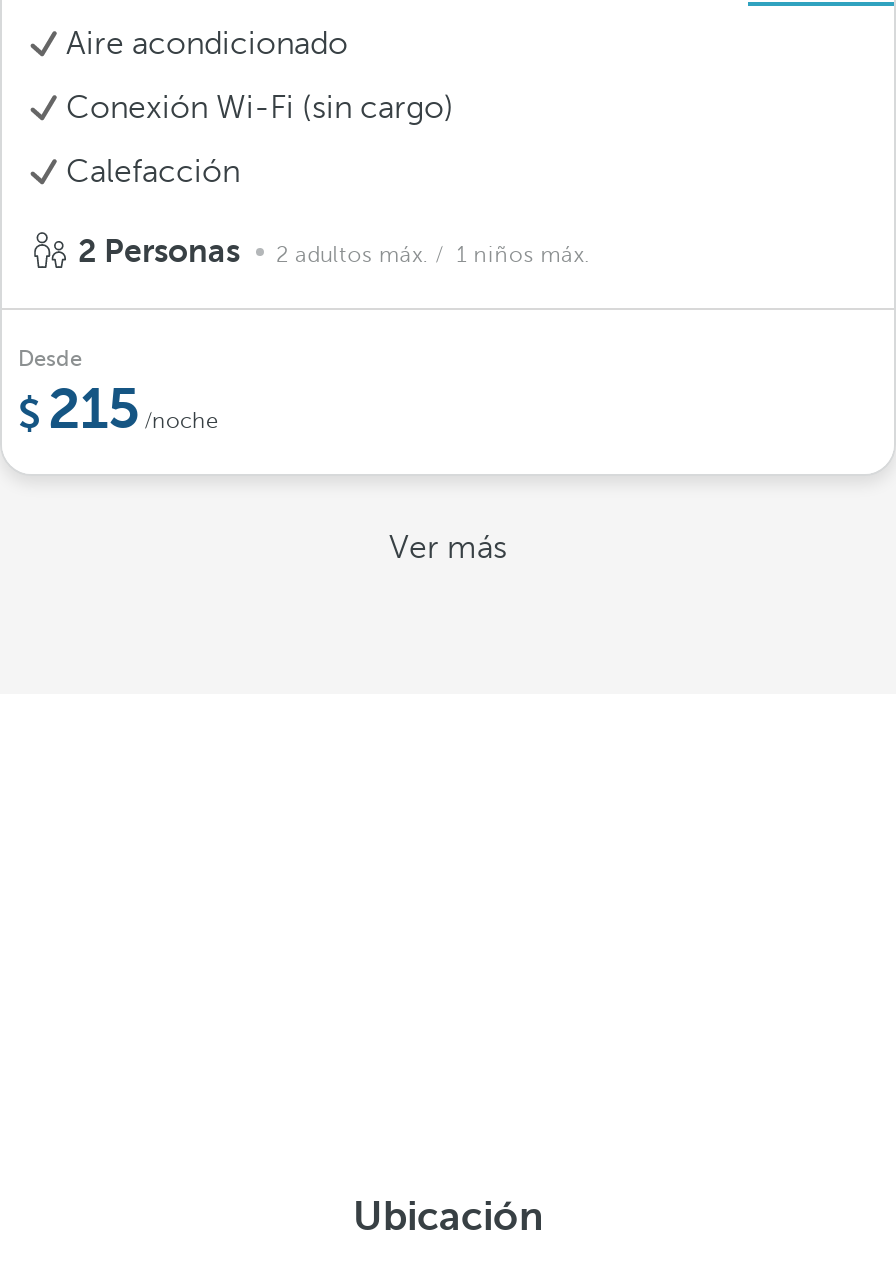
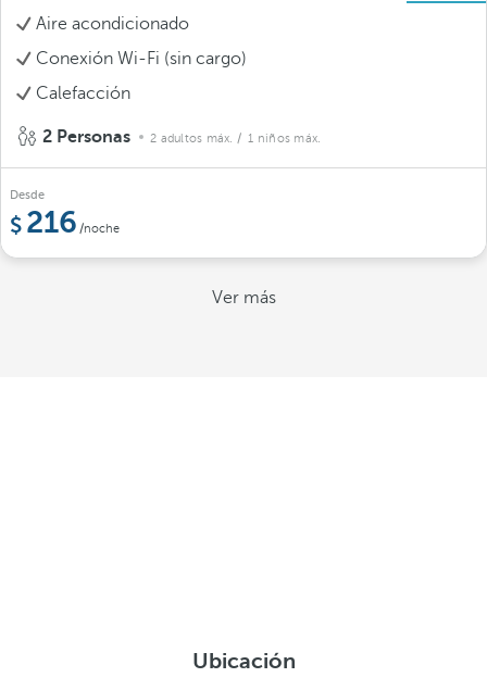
[48,378,218,440] 215 /noche -> [26,205,120,239] 216 /noche

